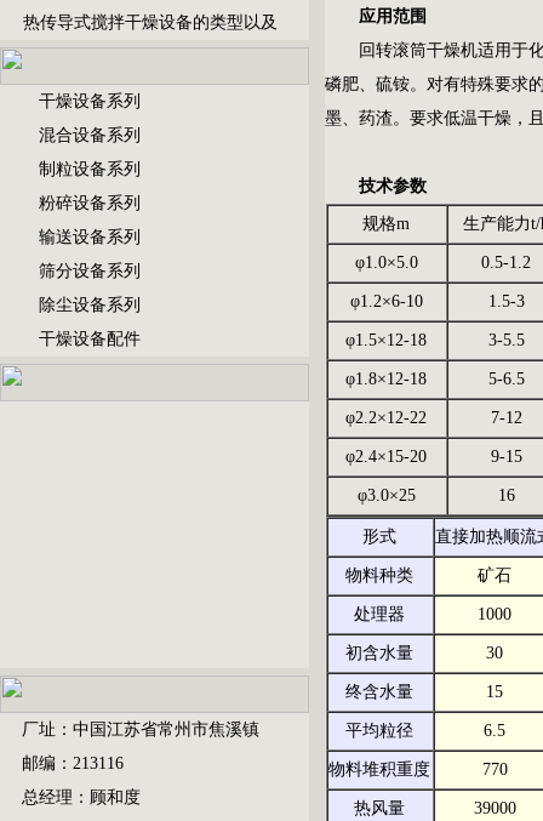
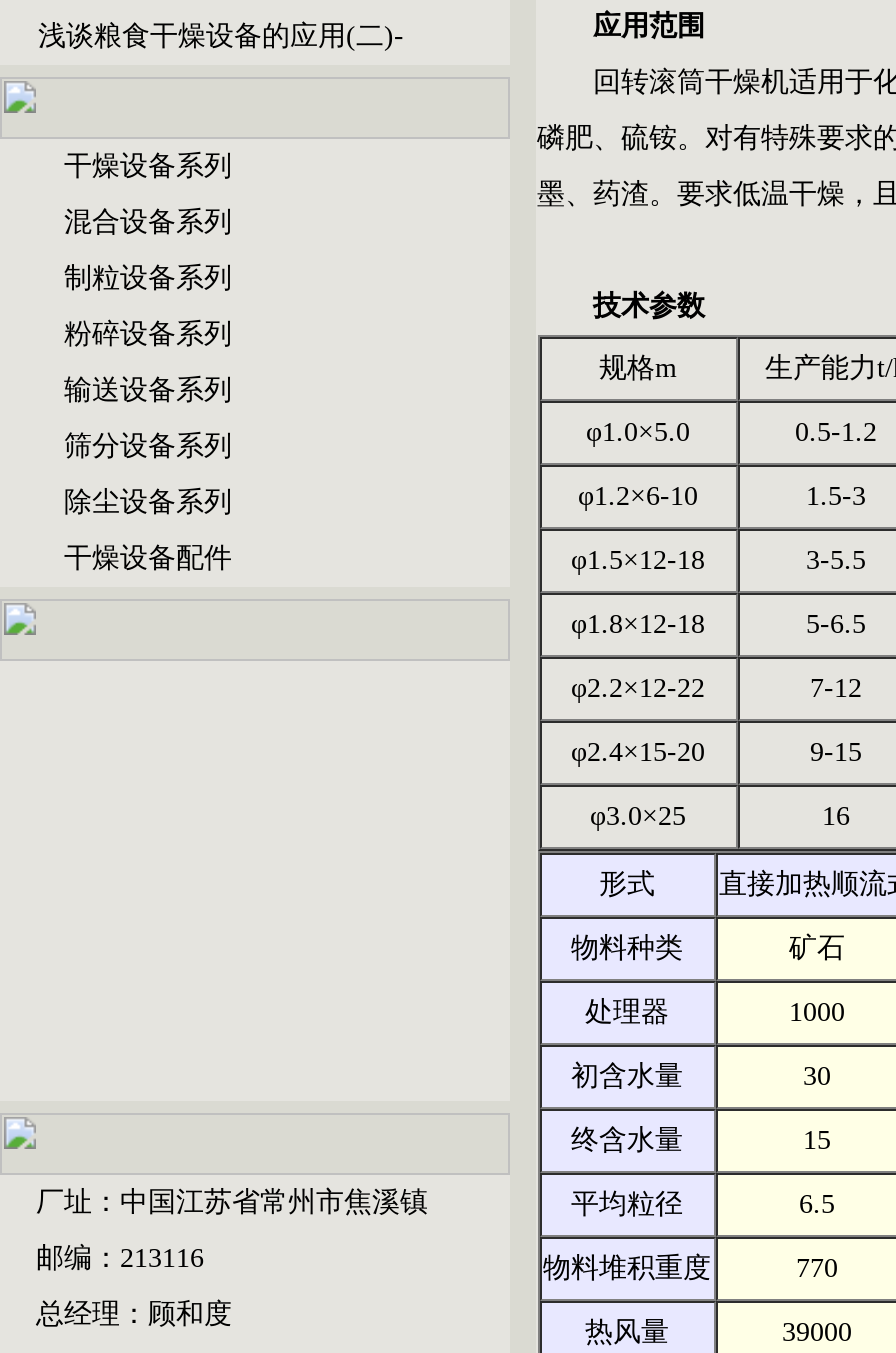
[23,13,278,32] 热传导式搅拌干燥设备的类型以及 -> [38,21,404,51] 浅谈粮食干燥设备的应用(二)-

